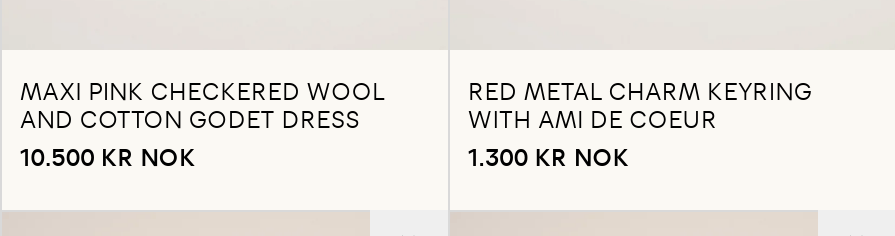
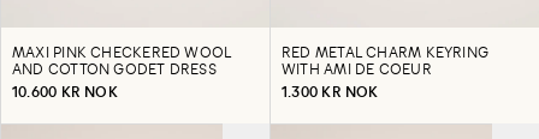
[20,140,196,172] 10.500 KR NOK -> [12,81,118,101] 10.600 KR NOK

